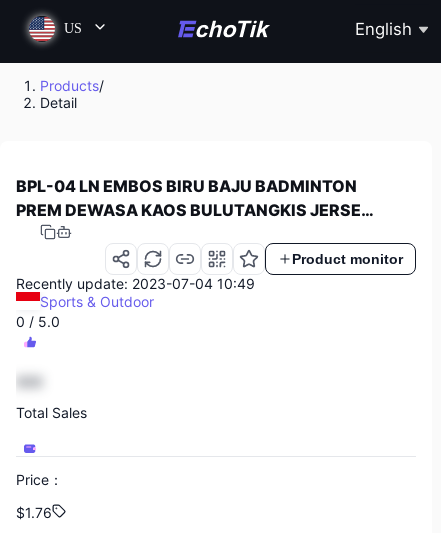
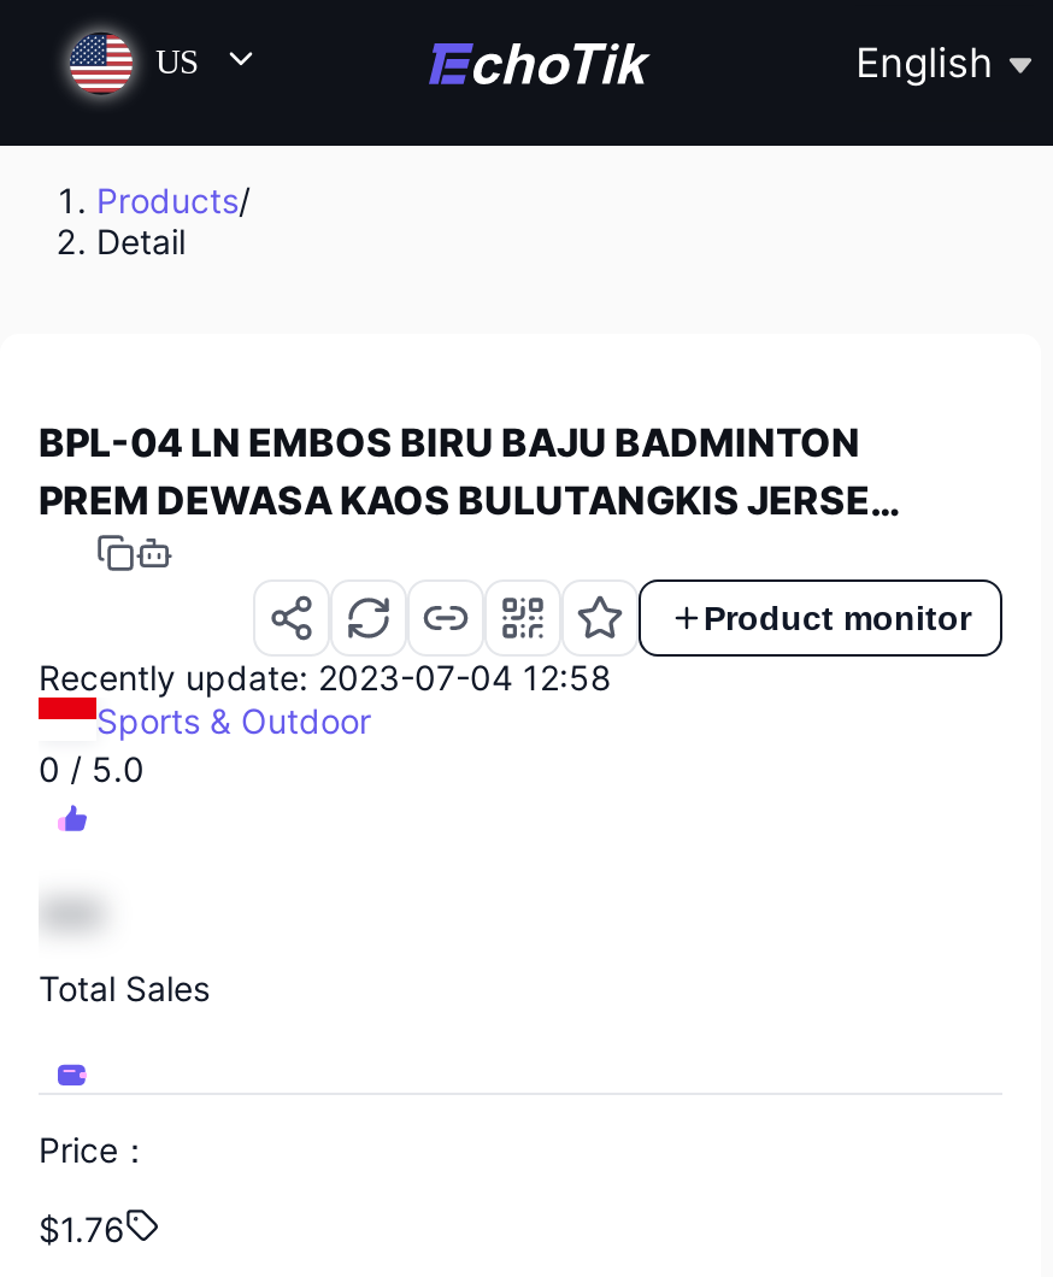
[16,275,255,292] Recently update: 2023-07-04 10:49 -> [39,657,612,698] Recently update: 2023-07-04 12:58

